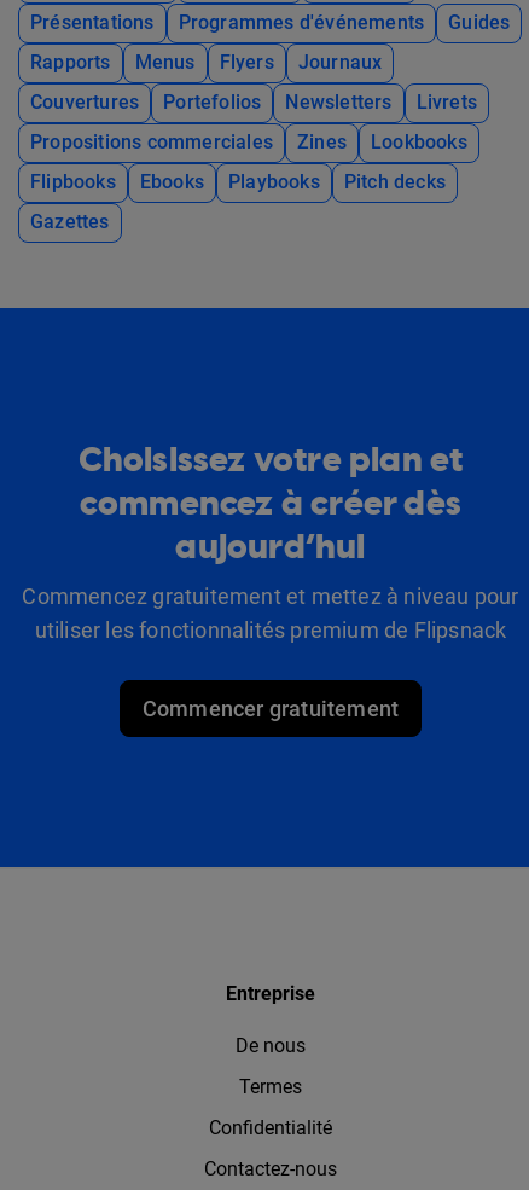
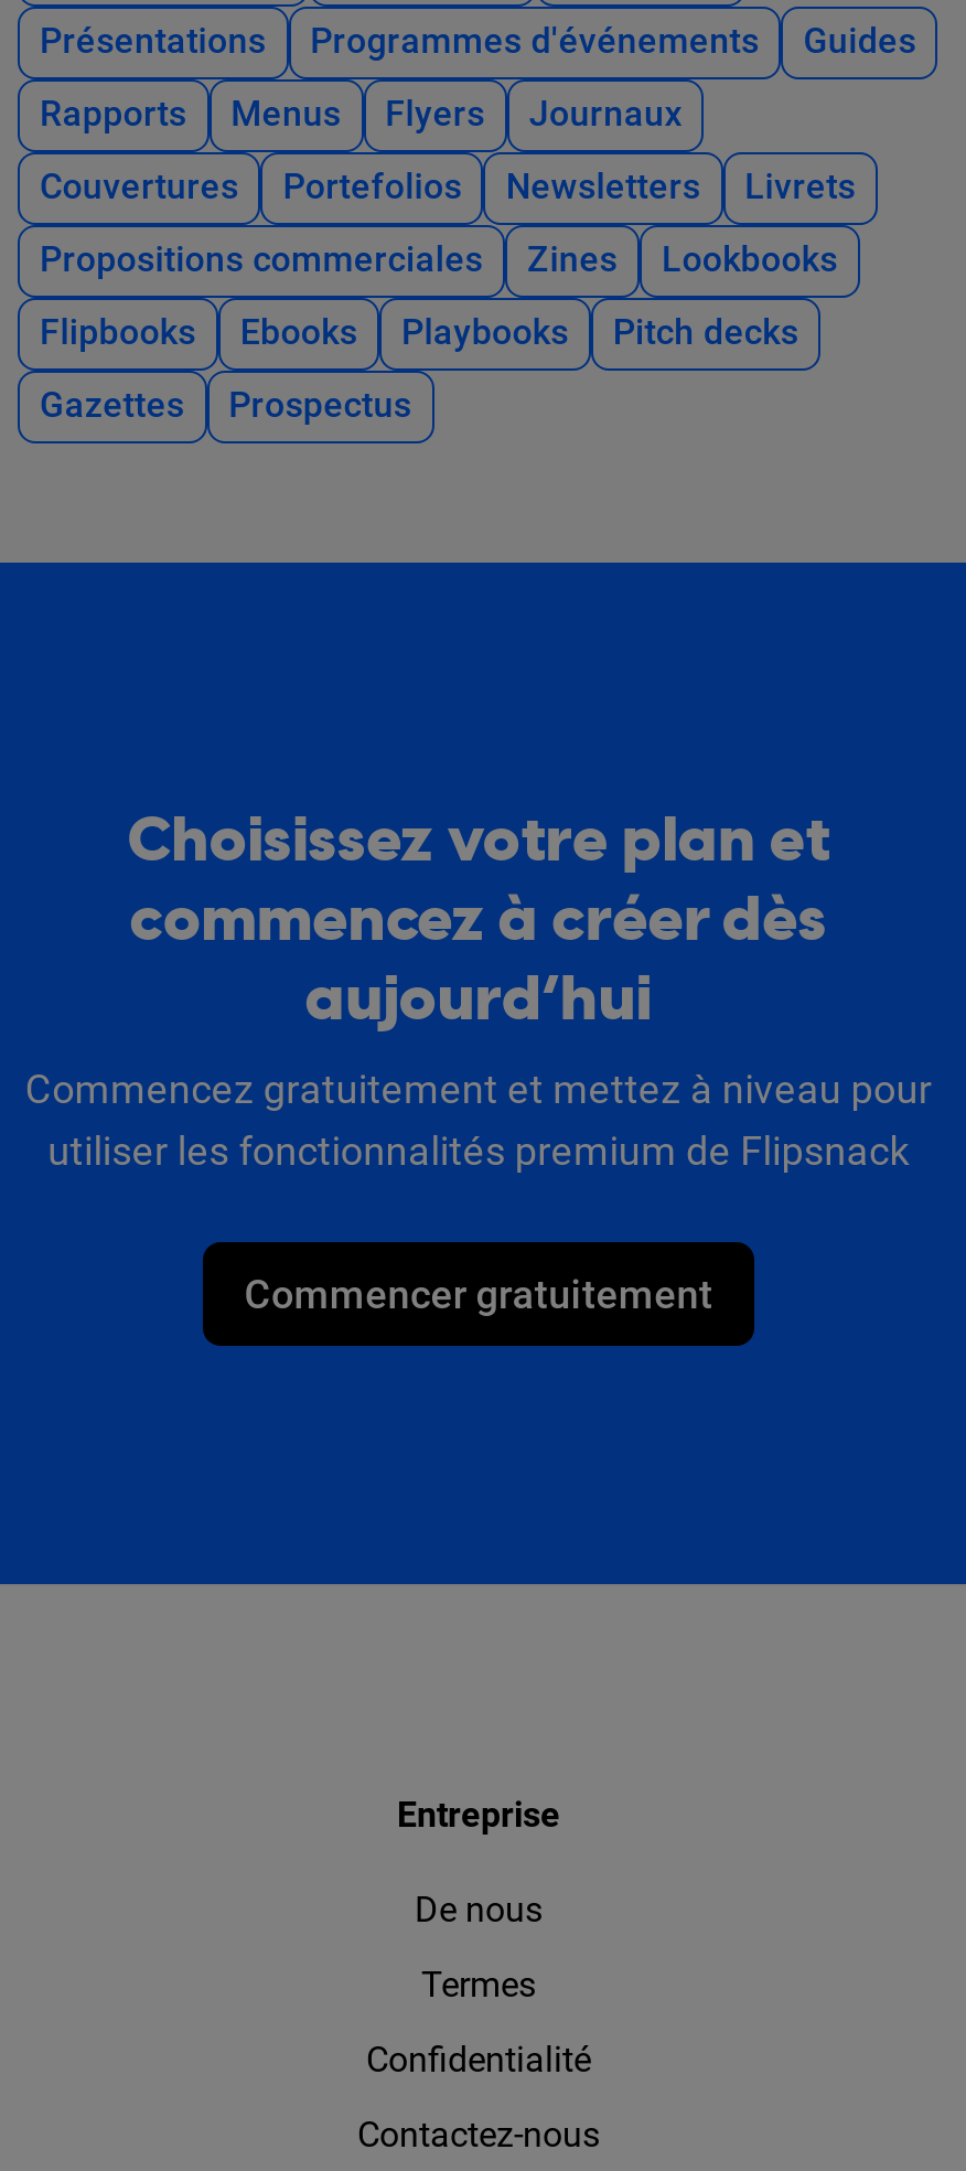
none -> [228,385,412,427] Prospectus

